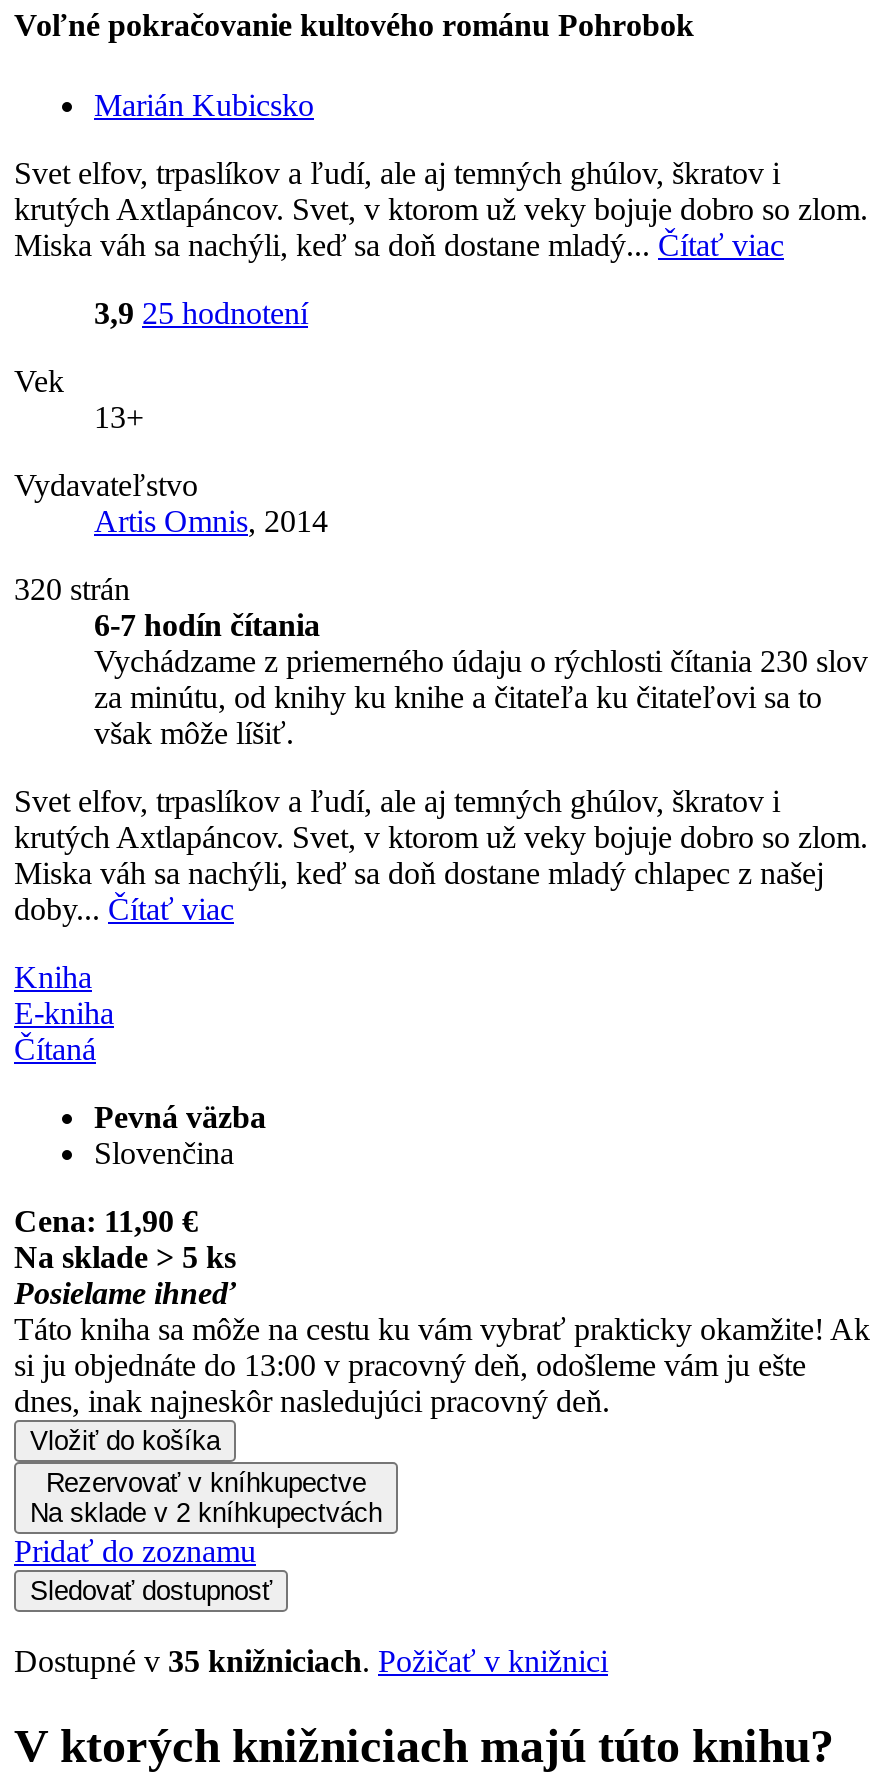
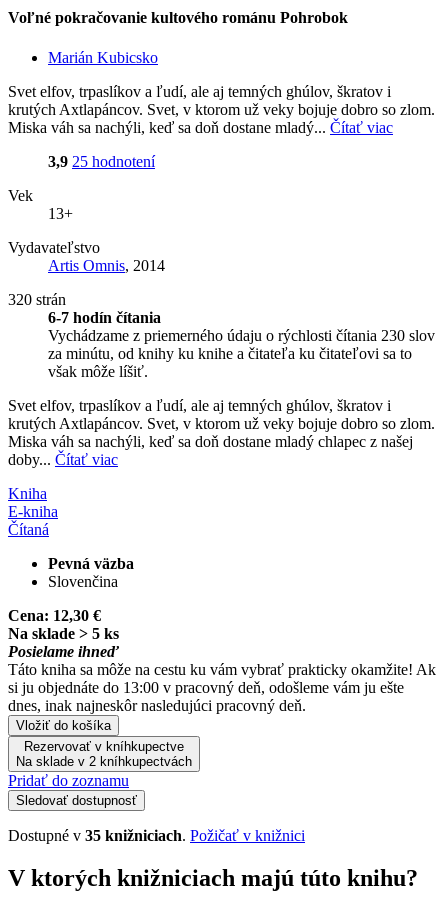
[14,1203,198,1237] Cena: 11,90 € -> [8,607,101,624] Cena: 12,30 €

